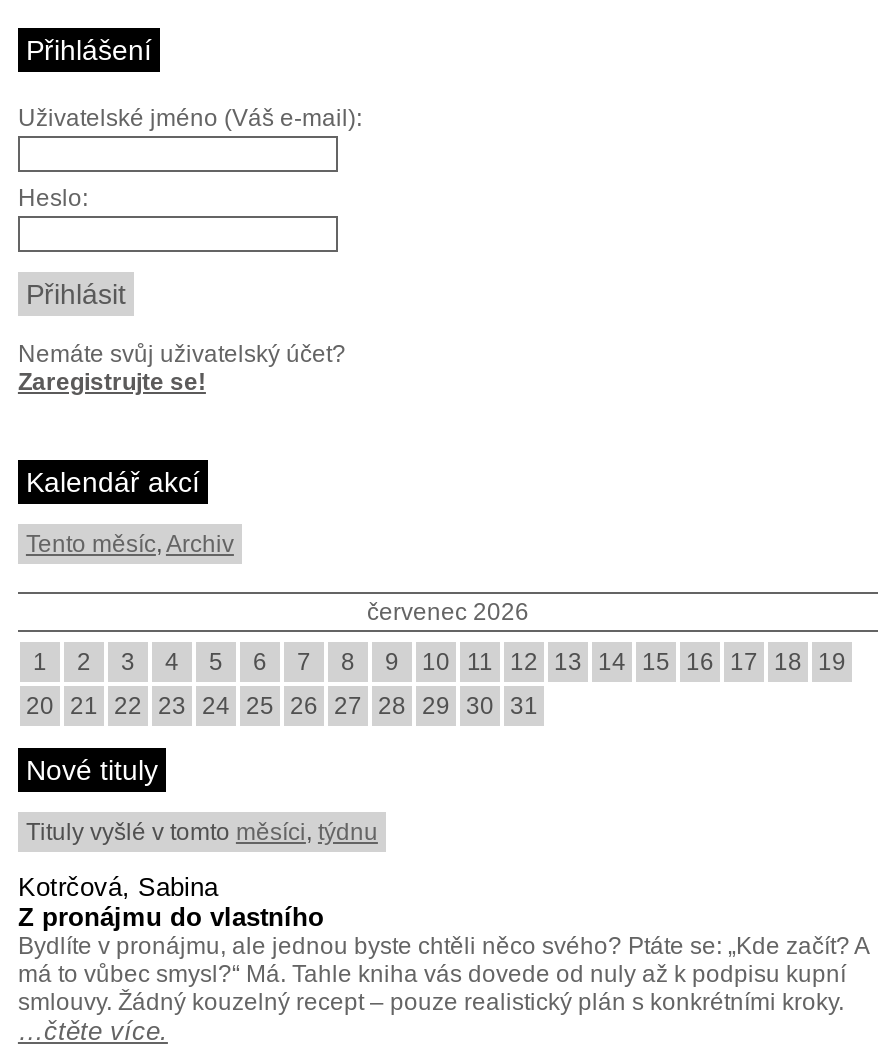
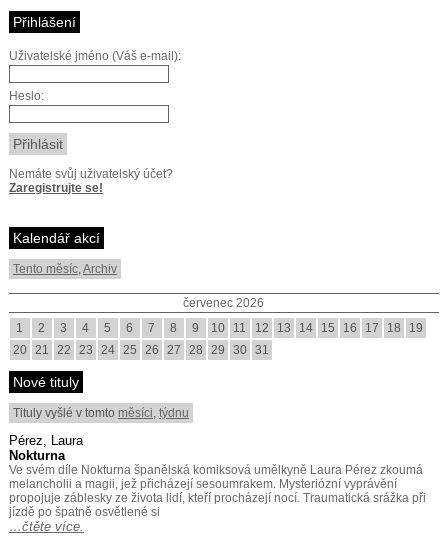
[18,872,868,1016] Kotrčová, Sabina | Z pronájmu do vlastního | Bydlíte v pronájmu, ale jednou byste chtěli něco svého? Ptáte se: „Kde začít? A | má to vůbec smysl?“ Má. Tahle kniha vás dovede od nuly až k podpisu kupní | smlouvy. Žádný kouzelný recept – pouze realistický plán s konkrétními kroky. -> [9,433,426,519] Pérez, Laura | Nokturna | Ve svém díle Nokturna španělská komiksová umělkyně Laura Pérez zkoumá | melancholii a magii, jež přicházejí sesoumrakem. Mysteriózní vyprávění | propojuje záblesky ze života lidí, kteří procházejí nocí. Traumatická srážka při | jízdě po špatně osvětlené si

